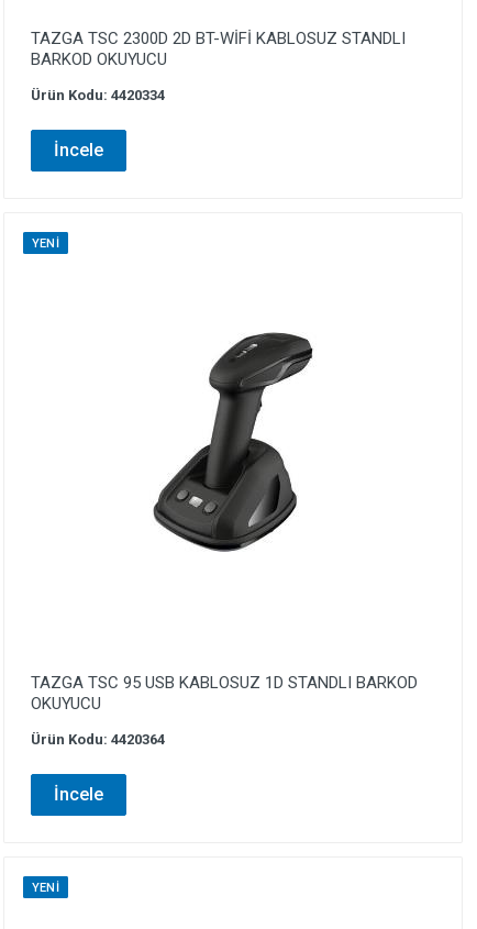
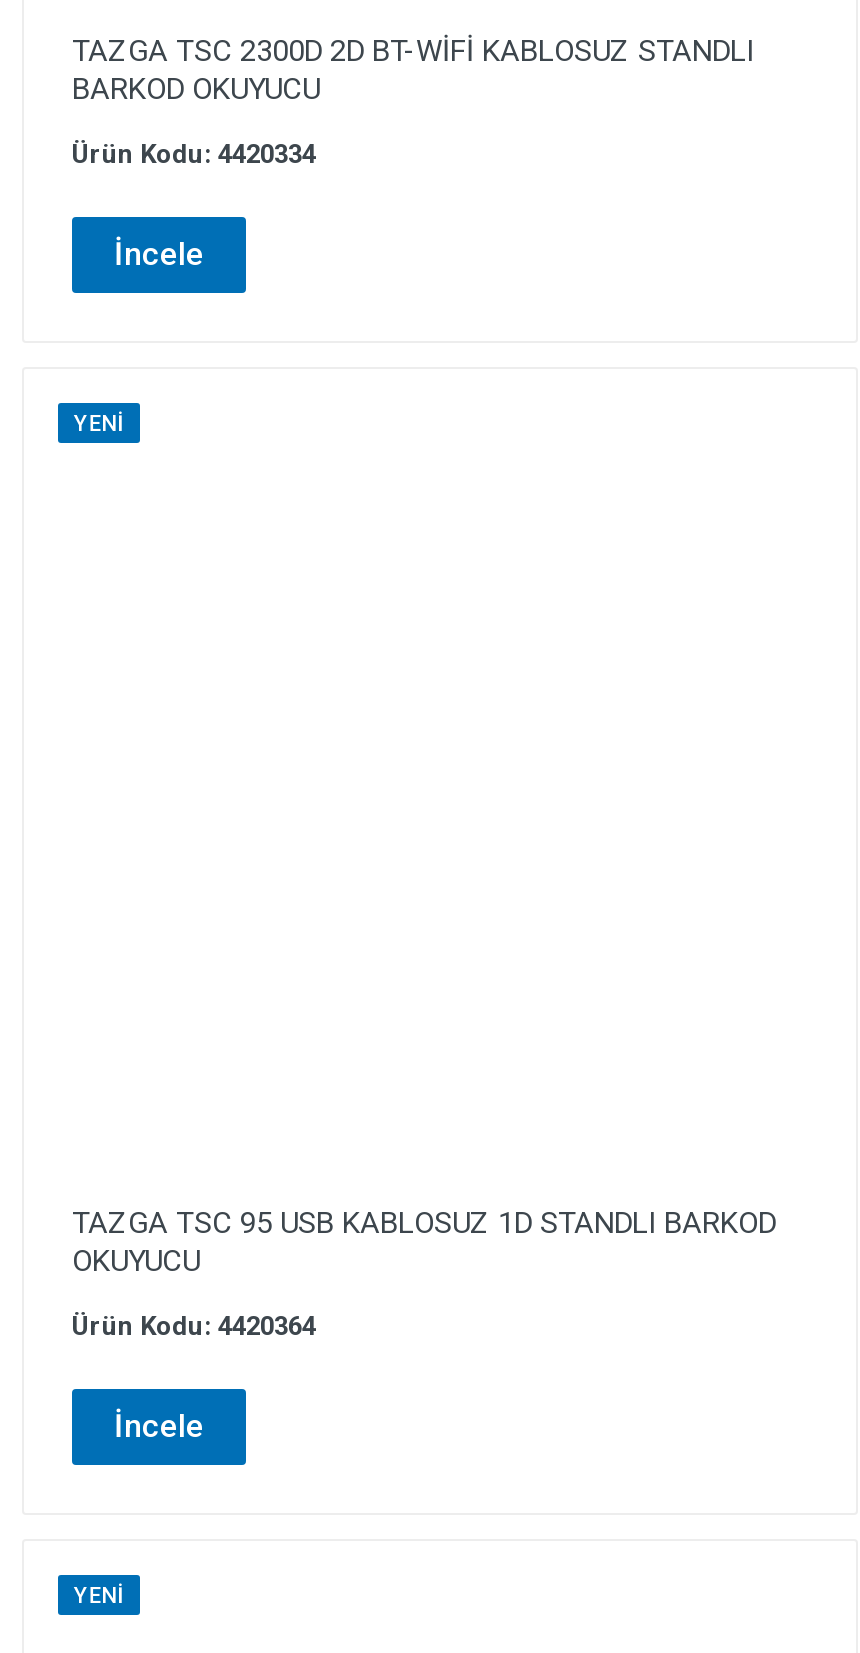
[153,332,313,553] [image] -> none

